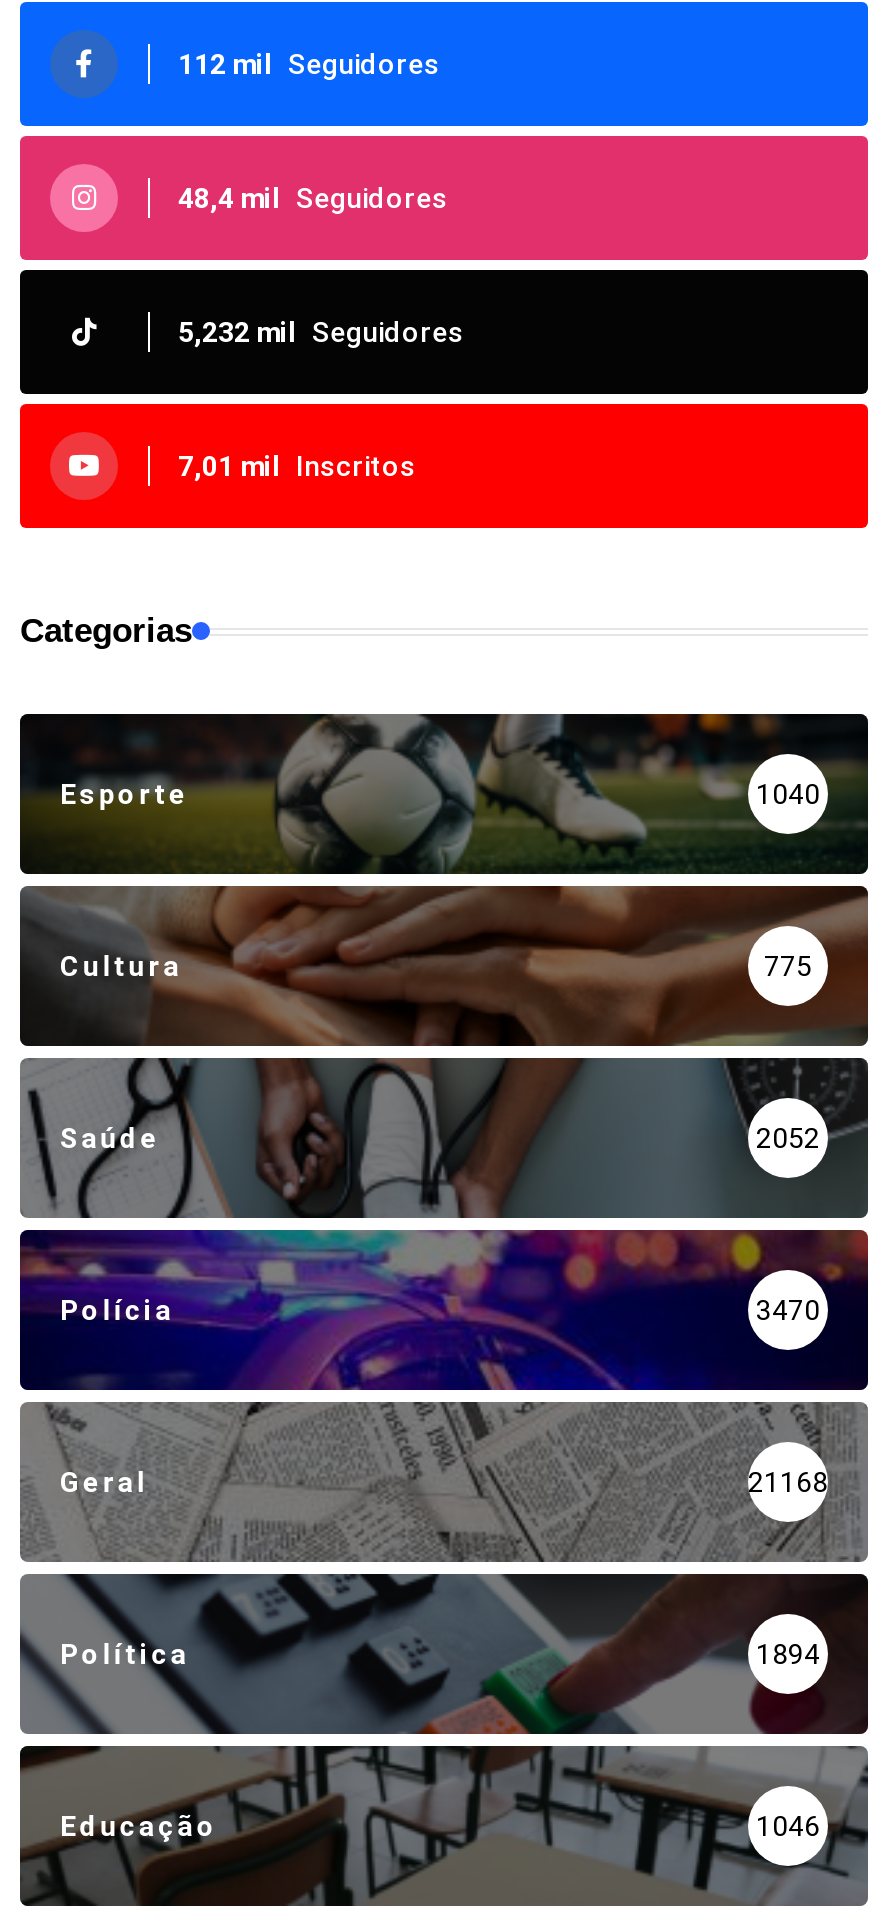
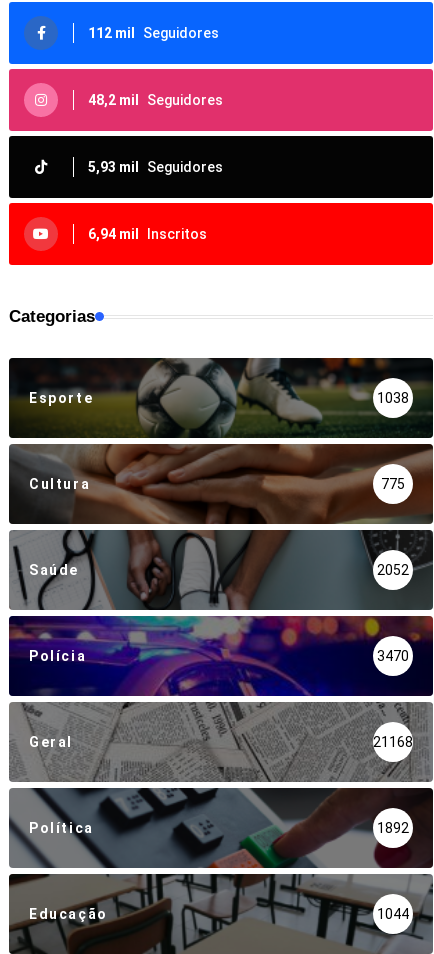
[178,181,448,213] 48,4 mil Seguidores -> [88,91,223,107] 48,2 mil Seguidores
[178,315,464,347] 5,232 mil Seguidores -> [88,158,223,174] 5,93 mil Seguidores
[178,449,416,481] 7,01 mil Inscritos -> [88,225,207,241] 6,94 mil Inscritos
[756,777,820,809] 1040 -> [377,389,409,405] 1038
[756,1637,820,1669] 1894 -> [377,819,409,835] 1892
[756,1809,820,1841] 1046 -> [377,905,409,921] 1044

